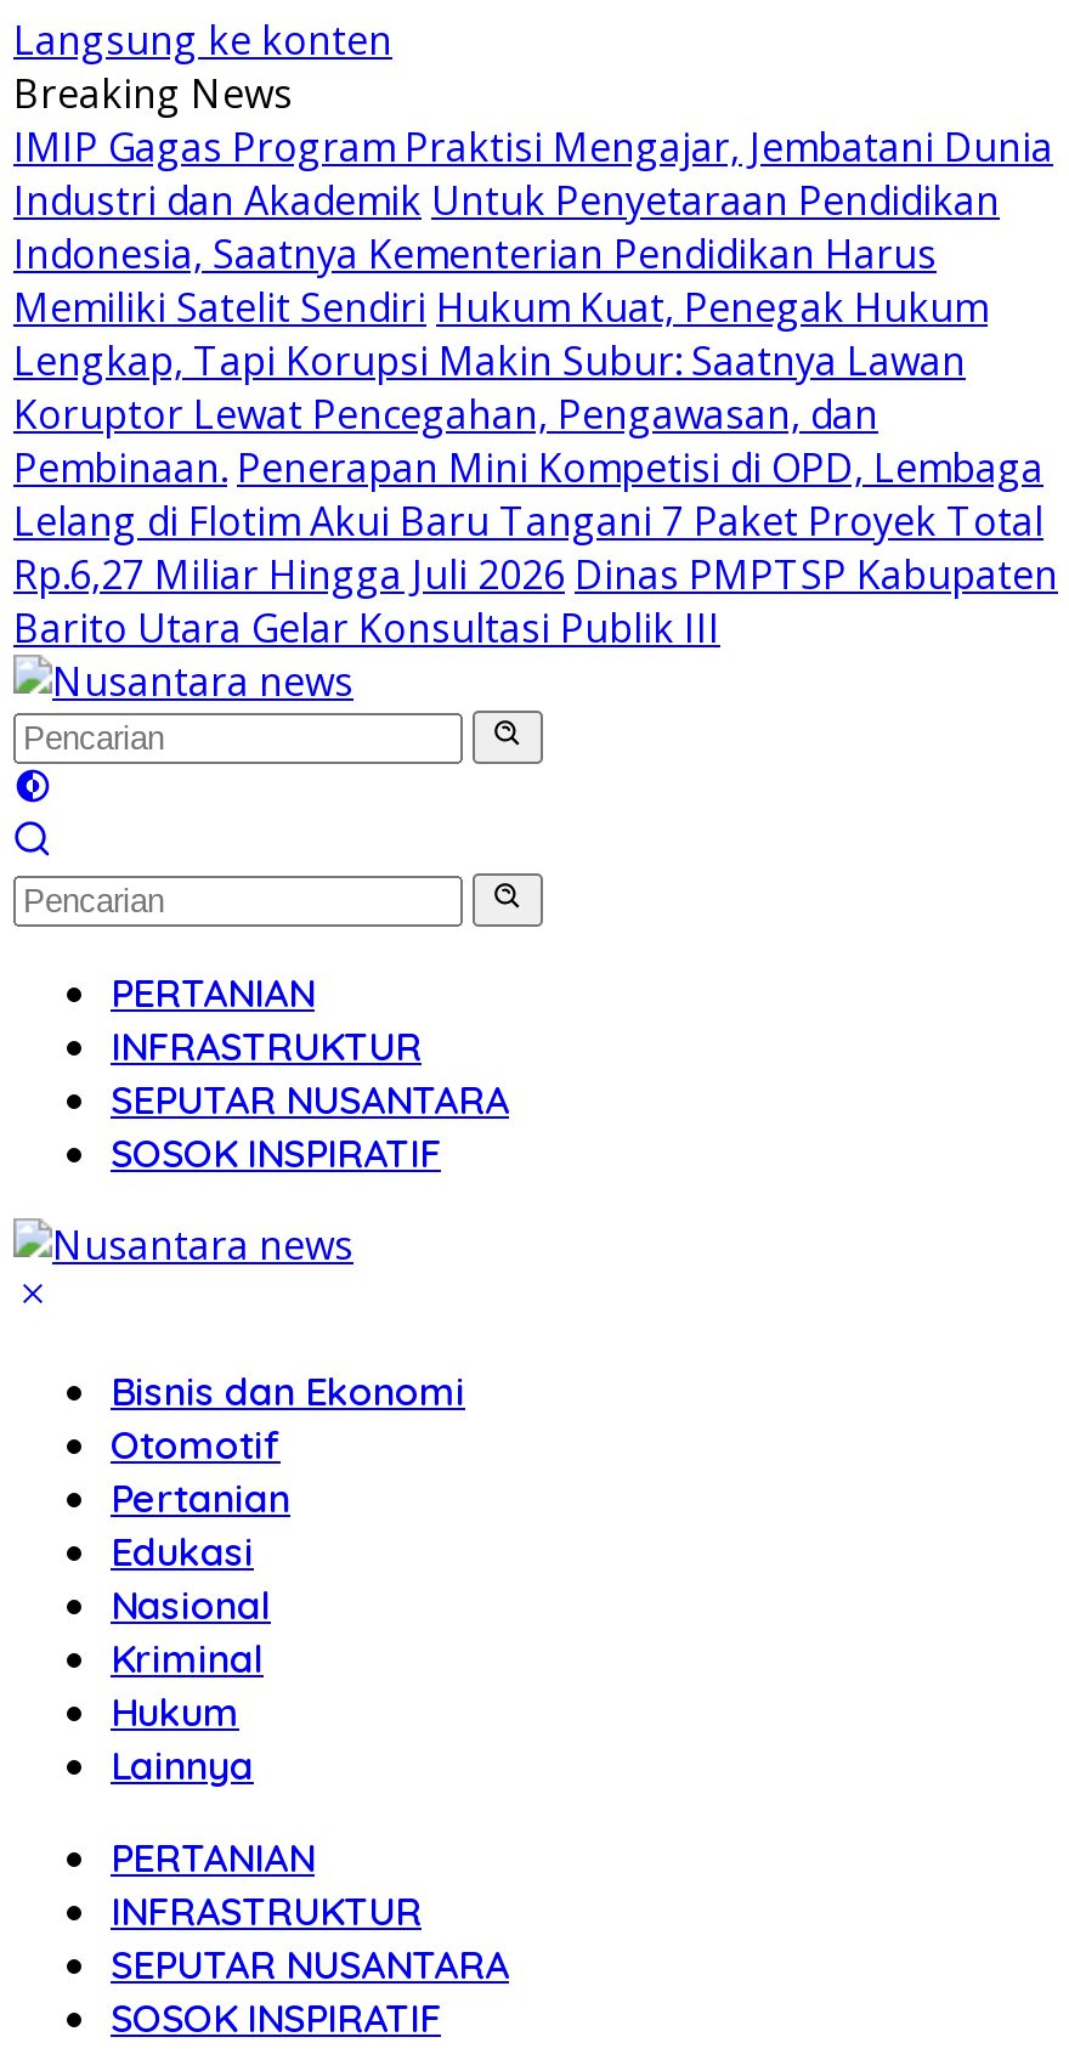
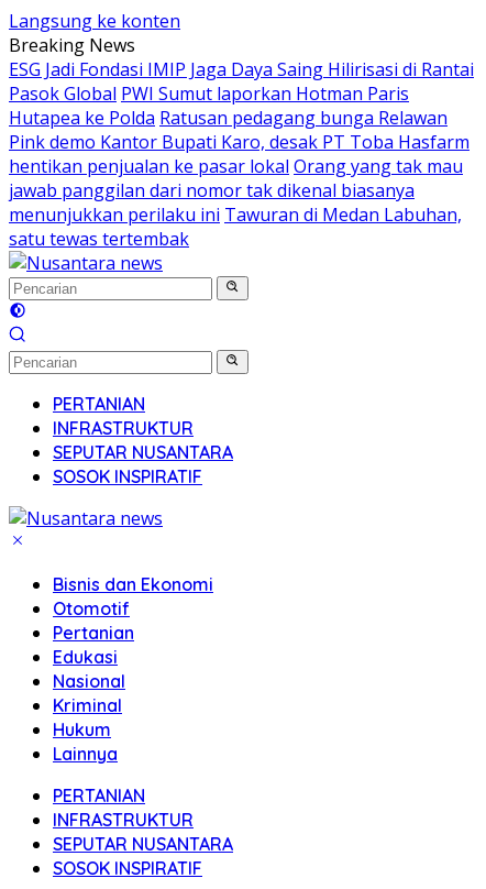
[13,120,1058,655] IMIP Gagas Program Praktisi Mengajar, Jembatani Dunia | Industri dan Akademik Untuk Penyetaraan Pendidikan | Indonesia, Saatnya Kementerian Pendidikan Harus | Memiliki Satelit Sendiri Hukum Kuat, Penegak Hukum | Lengkap, Tapi Korupsi Makin Subur: Saatnya Lawan | Koruptor Lewat Pencegahan, Pengawasan, dan | Pembinaan. Penerapan Mini Kompetisi di OPD, Lembaga | Lelang di Flotim Akui Baru Tangani 7 Paket Proyek Total | Rp.6,27 Miliar Hingga Juli 2026 Dinas PMPTSP Kabupaten | Barito Utara Gelar Konsultasi Publik III -> [9,57,474,251] ESG Jadi Fondasi IMIP Jaga Daya Saing Hilirisasi di Rantai | Pasok Global PWI Sumut laporkan Hotman Paris | Hutapea ke Polda Ratusan pedagang bunga Relawan | Pink demo Kantor Bupati Karo, desak PT Toba Hasfarm | hentikan penjualan ke pasar lokal Orang yang tak mau | jawab panggilan dari nomor tak dikenal biasanya | menunjukkan perilaku ini Tawuran di Medan Labuhan, | satu tewas tertembak

